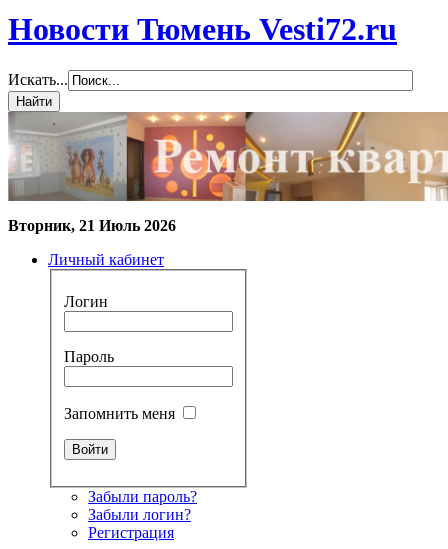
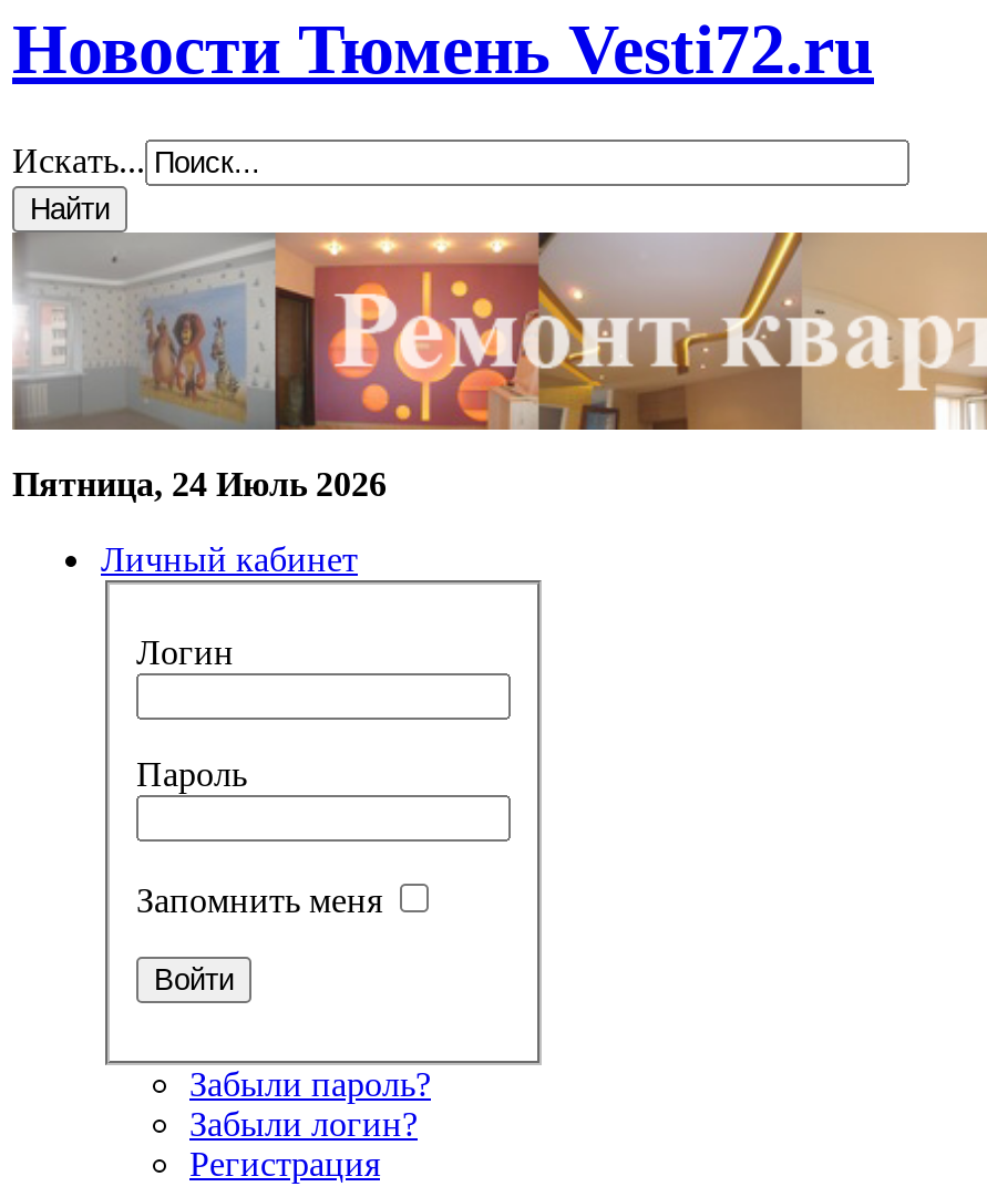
[8,217,176,234] Вторник, 21 Июль 2026 -> [12,465,387,503] Пятница, 24 Июль 2026

